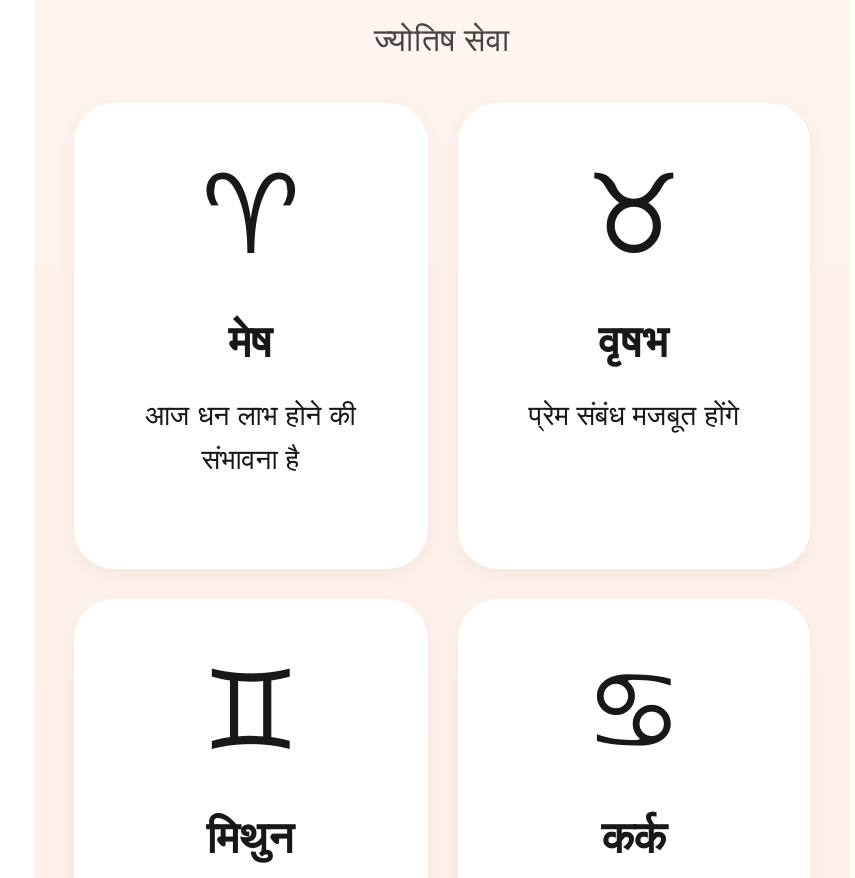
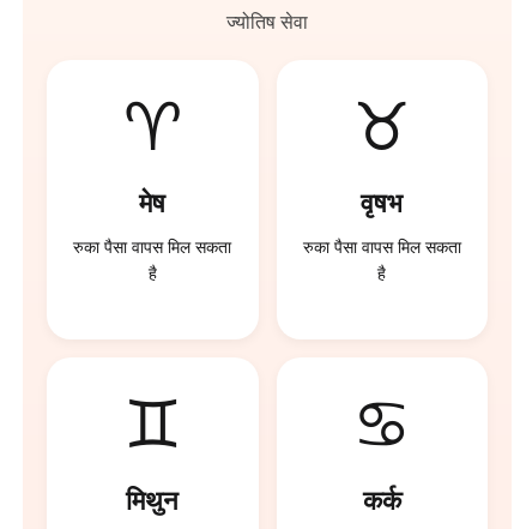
[146,398,356,474] आज धन लाभ होने की | संभावना है -> [73,237,231,282] रुका पैसा वापस मिल सकता | है
[528,398,738,430] प्रेम संबंध मजबूत होंगे -> [303,237,461,282] रुका पैसा वापस मिल सकता | है

